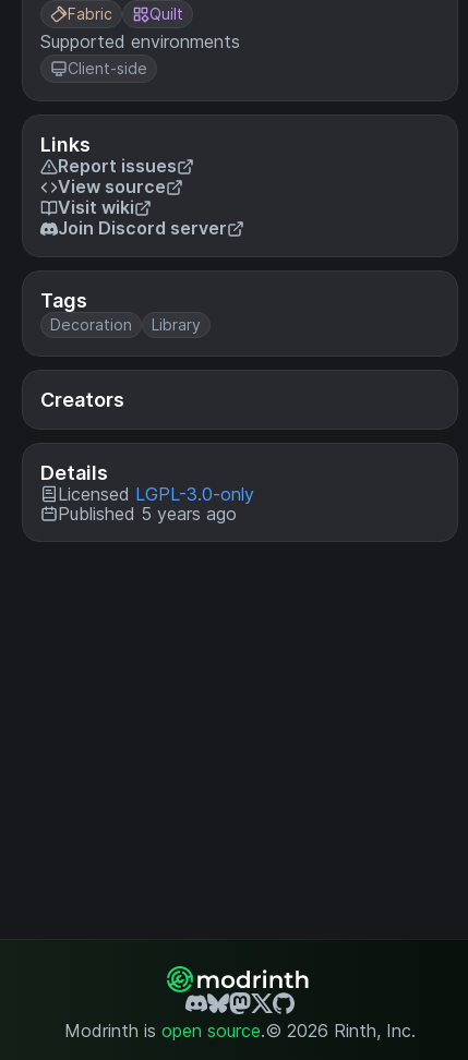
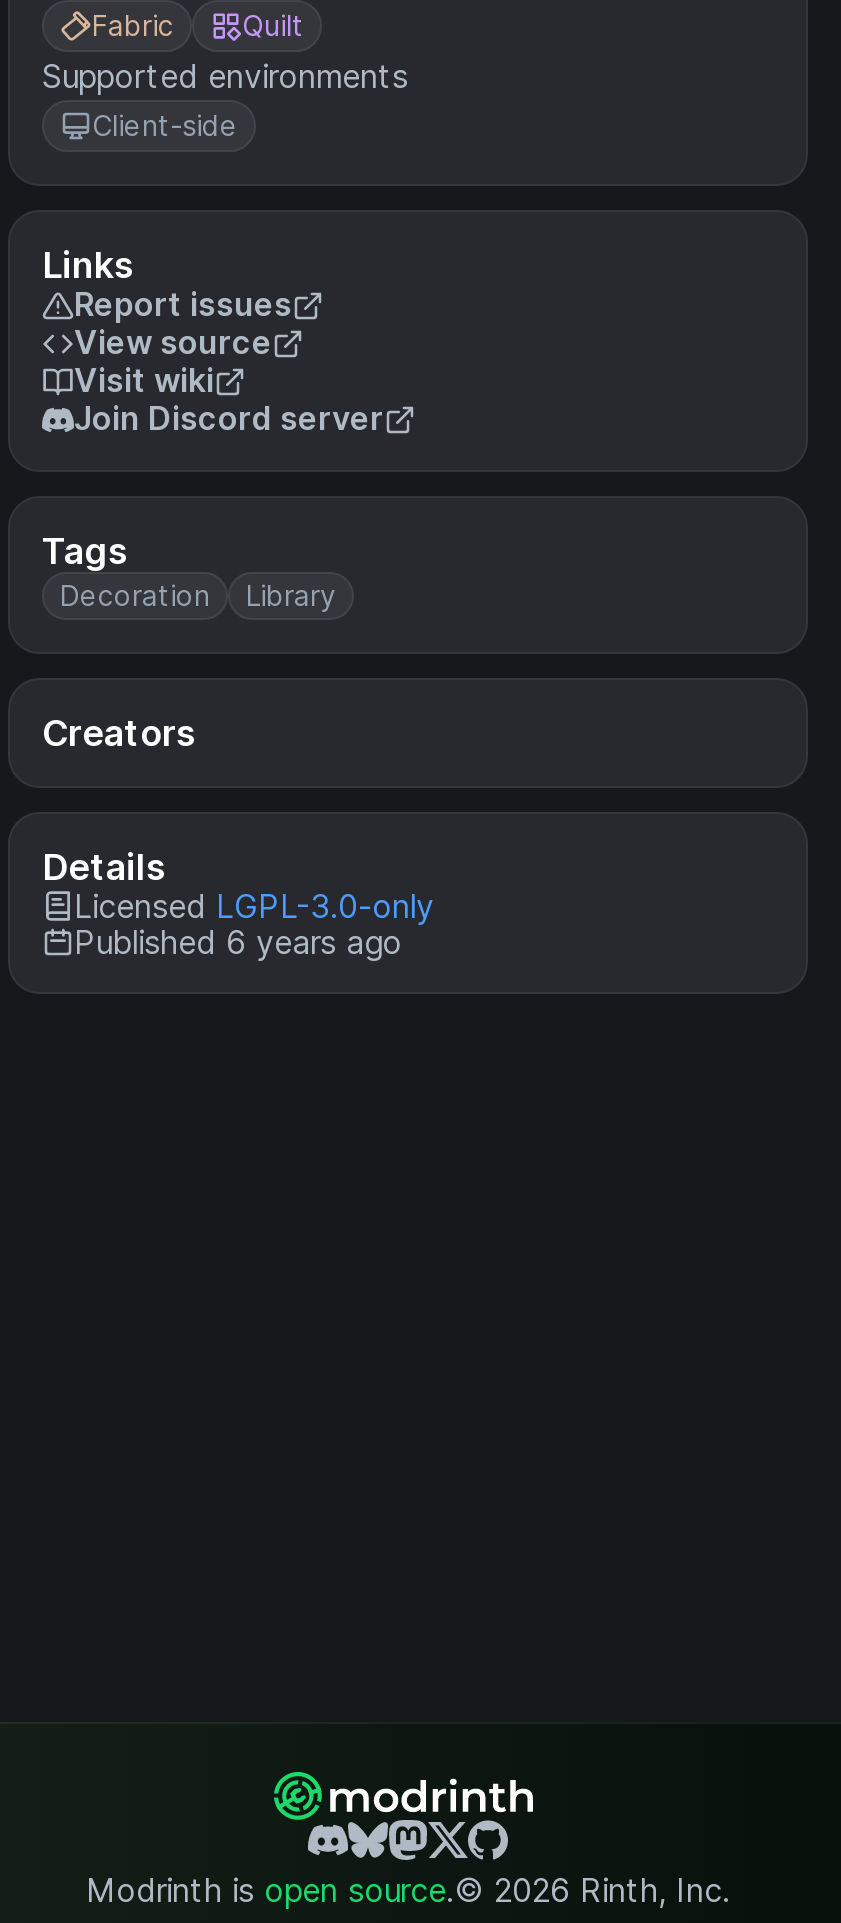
[58,503,237,525] Published 5 years ago -> [74,922,402,962] Published 6 years ago

